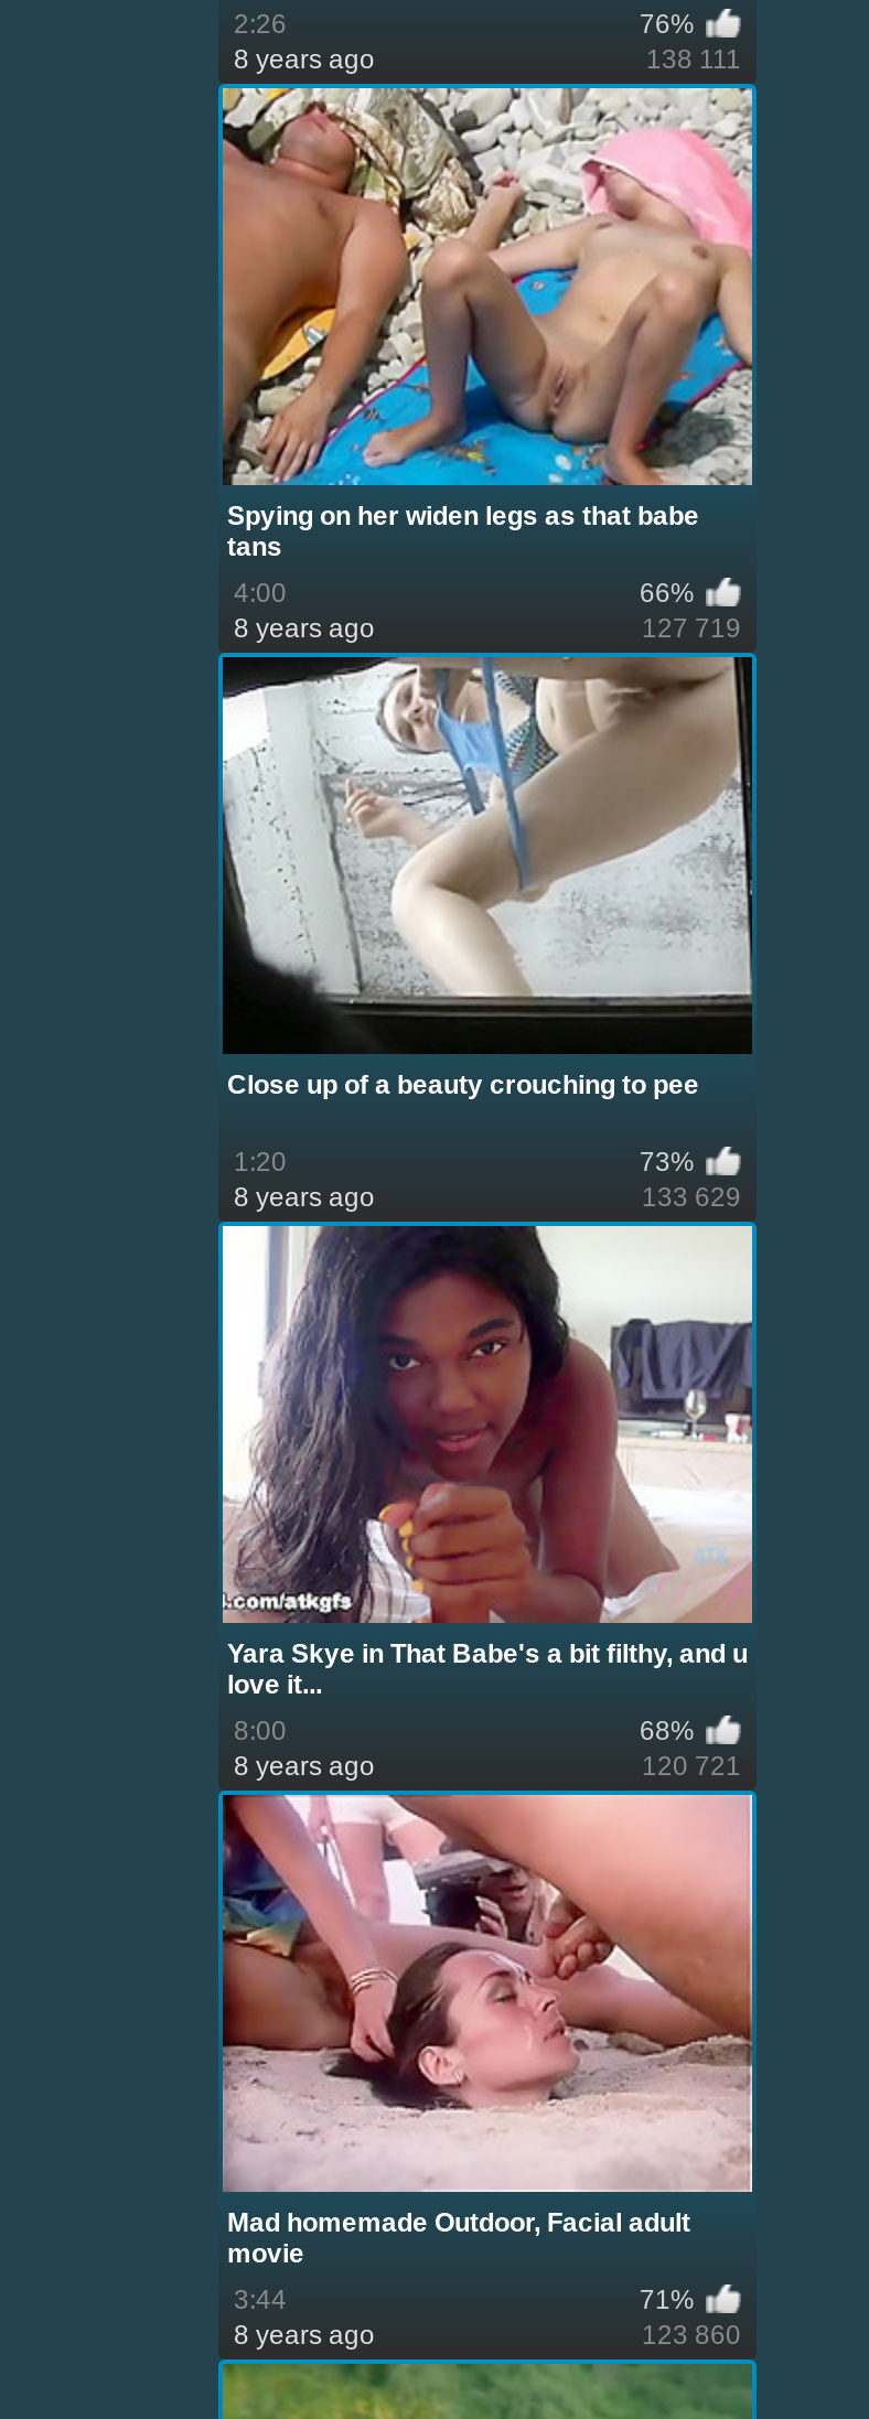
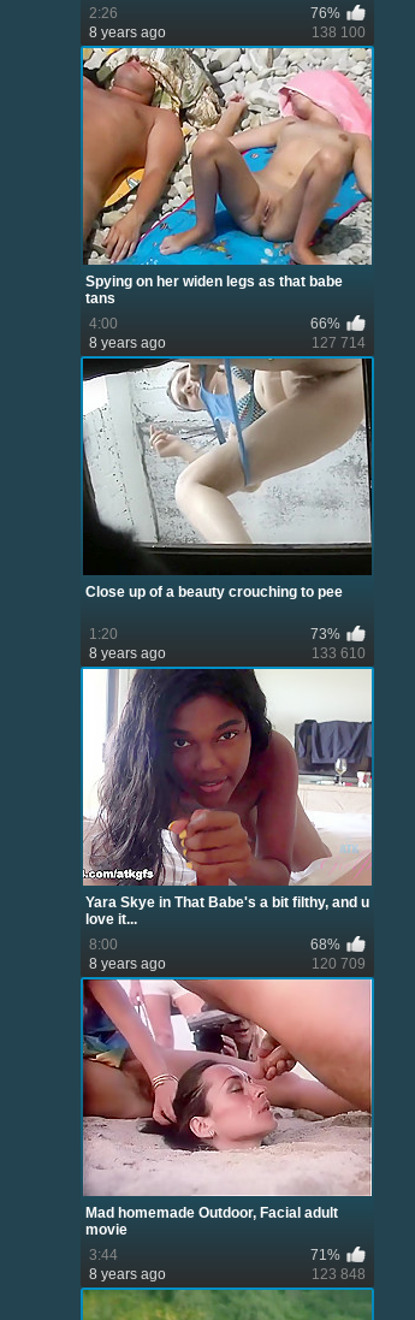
[646,44,741,75] 138 111 -> [312,24,366,41] 138 100
[642,613,741,644] 127 719 -> [312,335,366,351] 127 714
[642,1182,741,1213] 133 629 -> [312,645,366,662] 133 610
[642,1751,741,1782] 120 721 -> [312,956,366,972] 120 709
[642,2320,741,2351] 123 860 -> [312,1266,366,1283] 123 848

